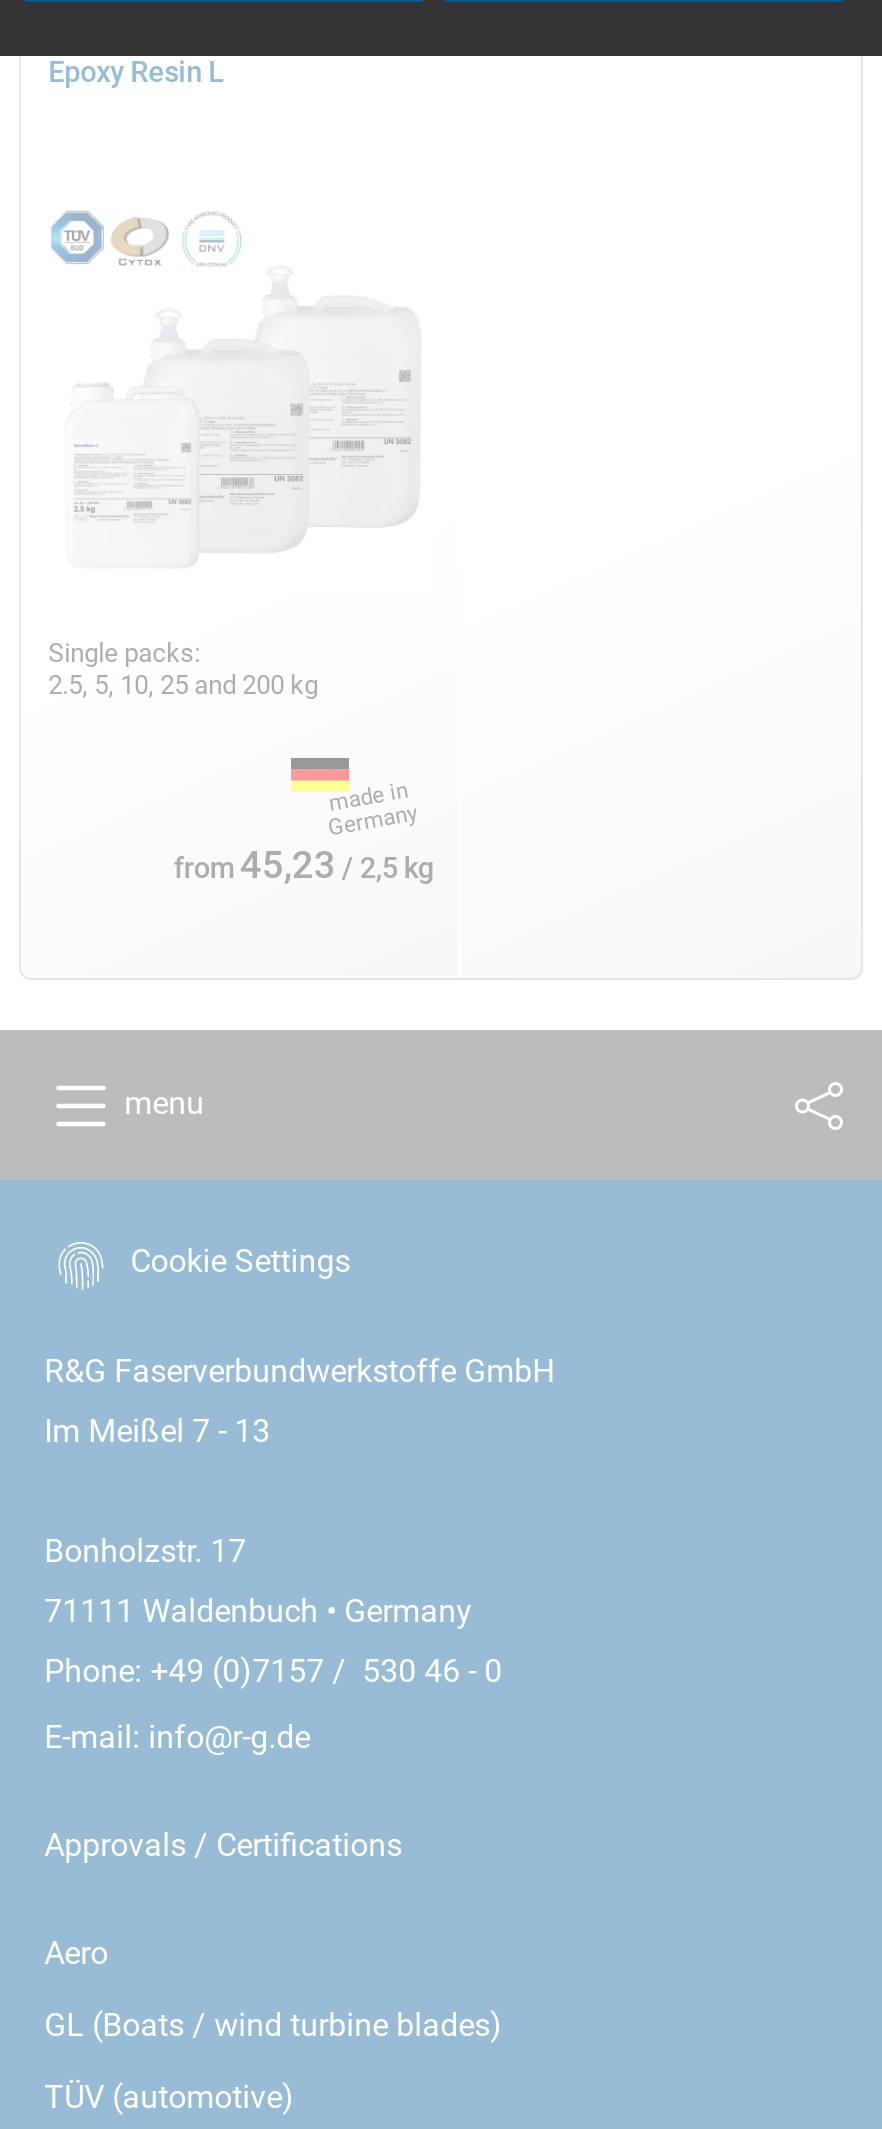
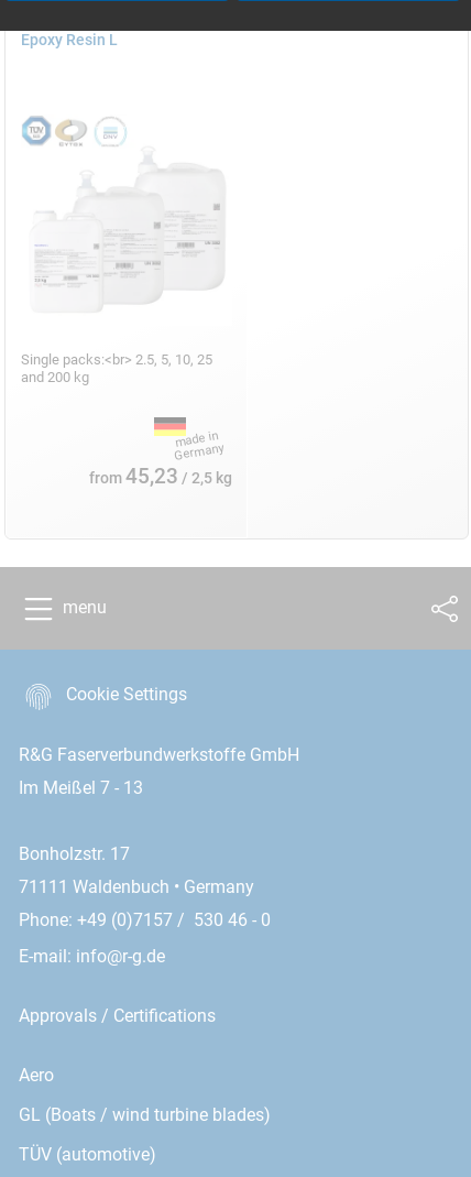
[48,638,324,700] Single packs: | 2.5, 5, 10, 25 and 200 kg -> [20,351,212,385] Single packs:<br> 2.5, 5, 10, 25 | and 200 kg

